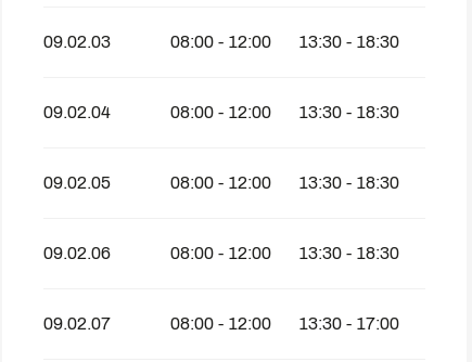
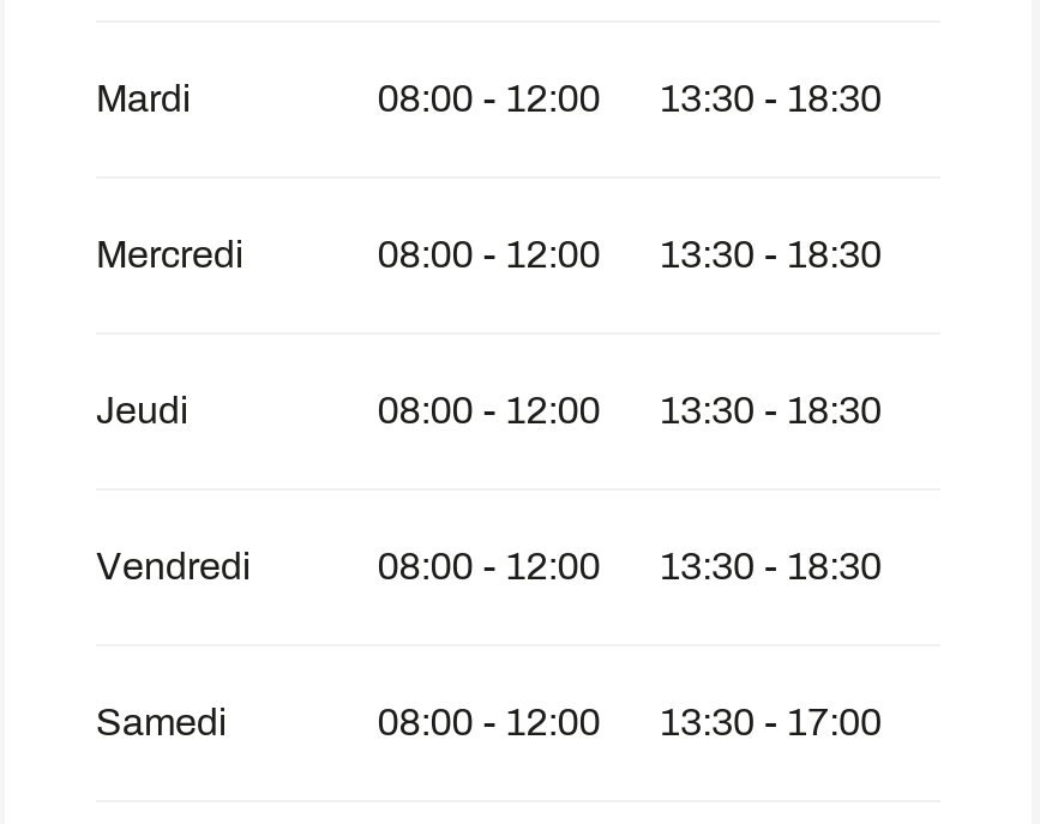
[43,32,111,51] 09.02.03 -> [96,77,192,118] Mardi
[43,103,111,121] 09.02.04 -> [96,233,245,274] Mercredi
[43,173,111,192] 09.02.05 -> [96,389,190,430] Jeudi
[43,244,111,262] 09.02.06 -> [96,545,252,586] Vendredi
[43,314,111,333] 09.02.07 -> [96,701,228,742] Samedi

